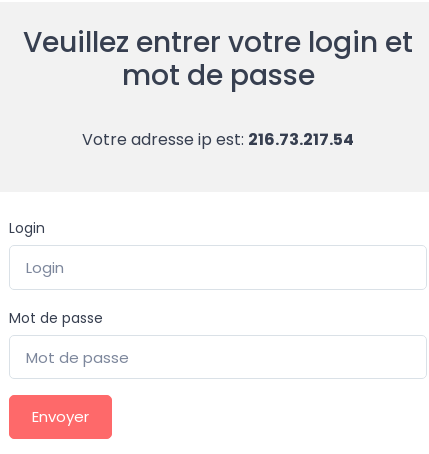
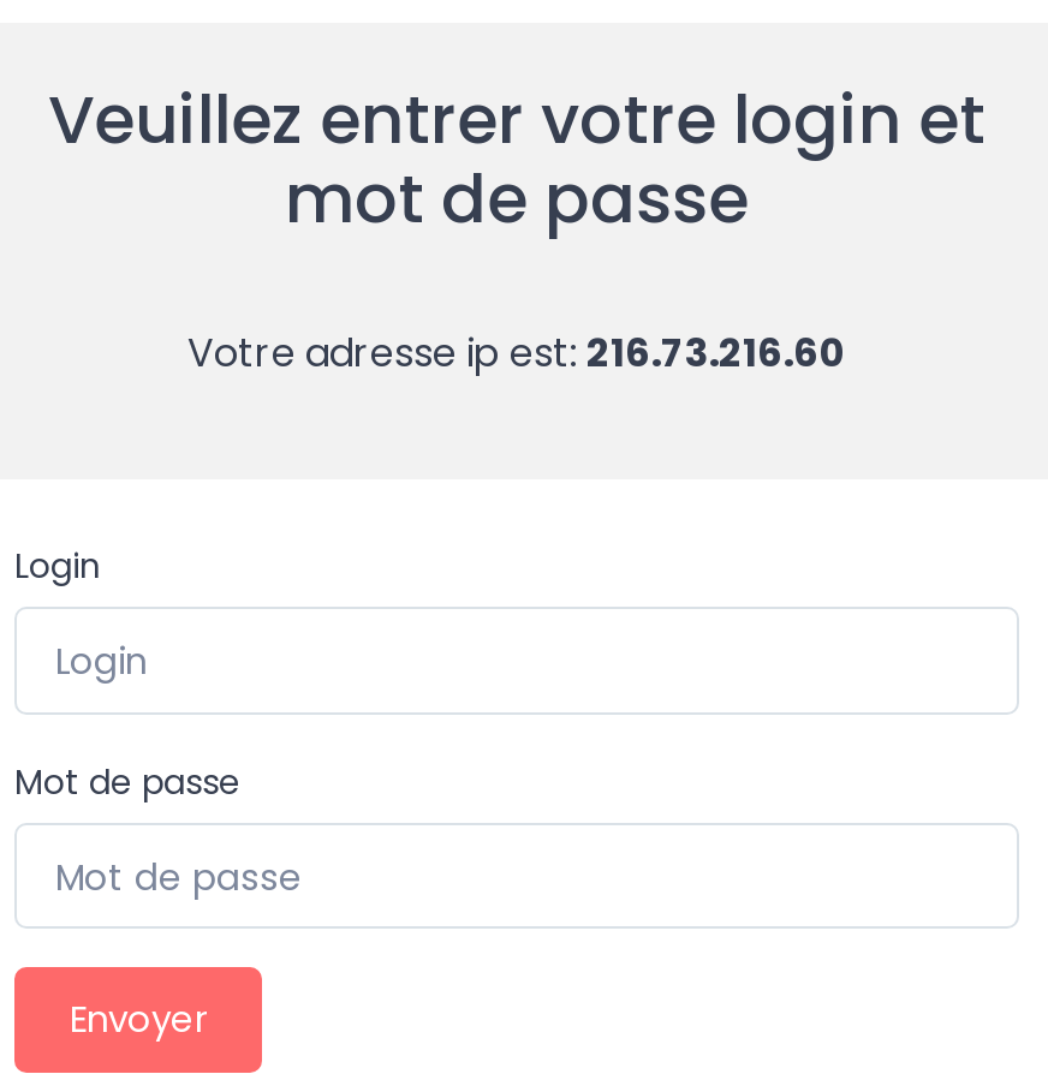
[82,128,354,151] Votre adresse ip est: 216.73.217.54 -> [187,327,846,382] Votre adresse ip est: 216.73.216.60

